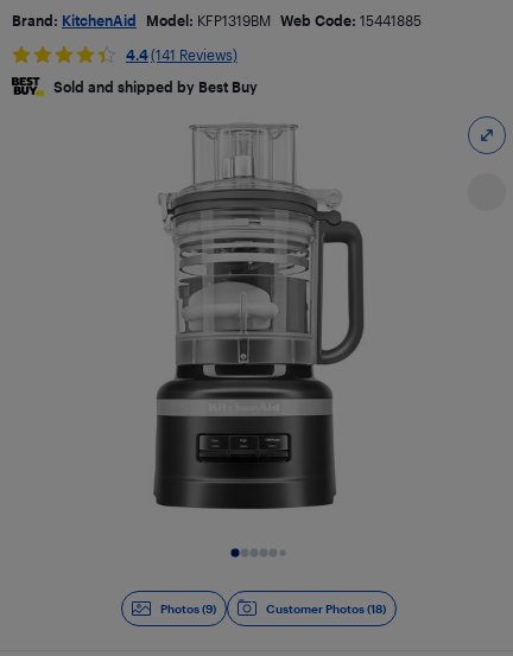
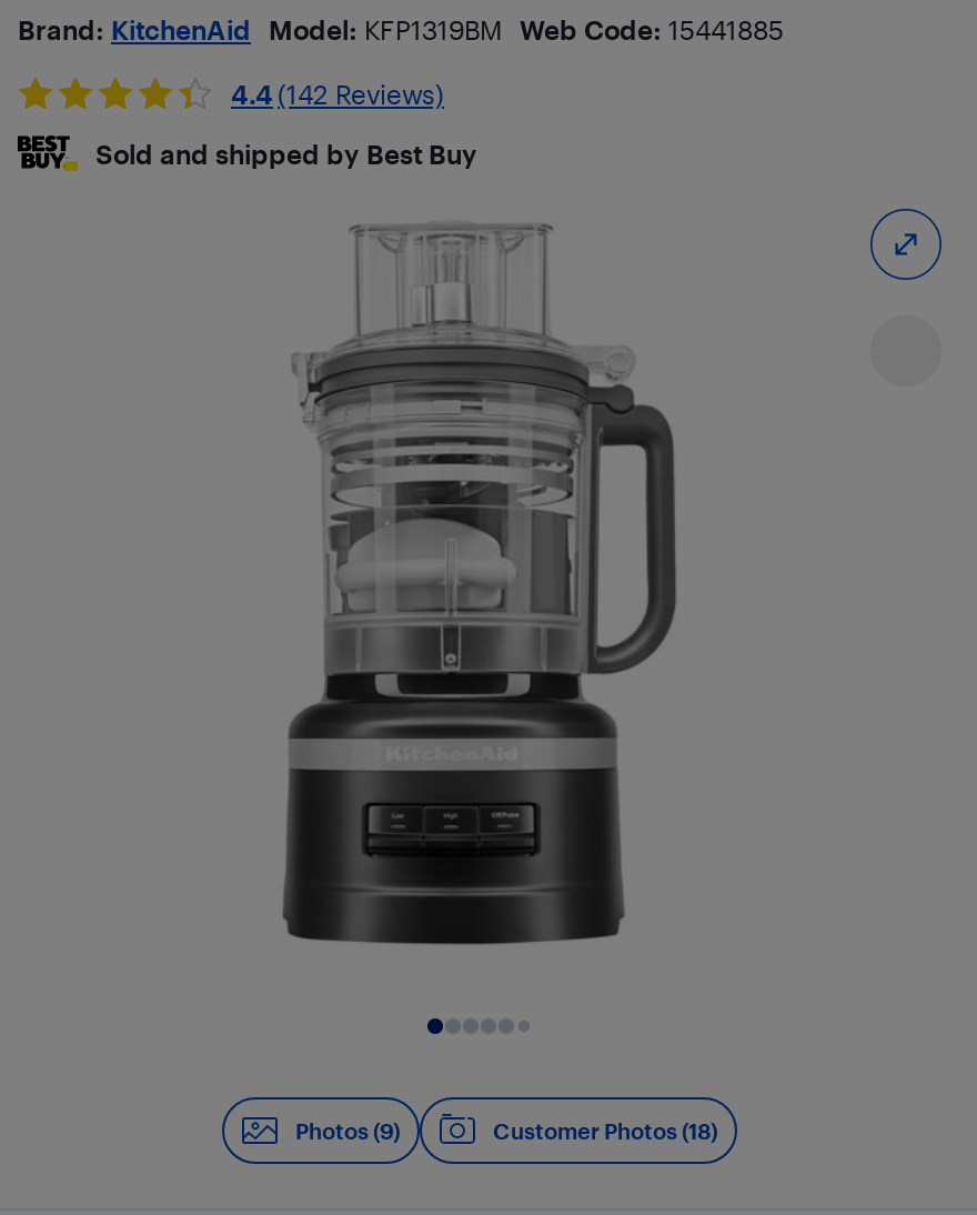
[126,46,237,63] 4.4 (141 Reviews) -> [231,78,444,109] 4.4 (142 Reviews)

